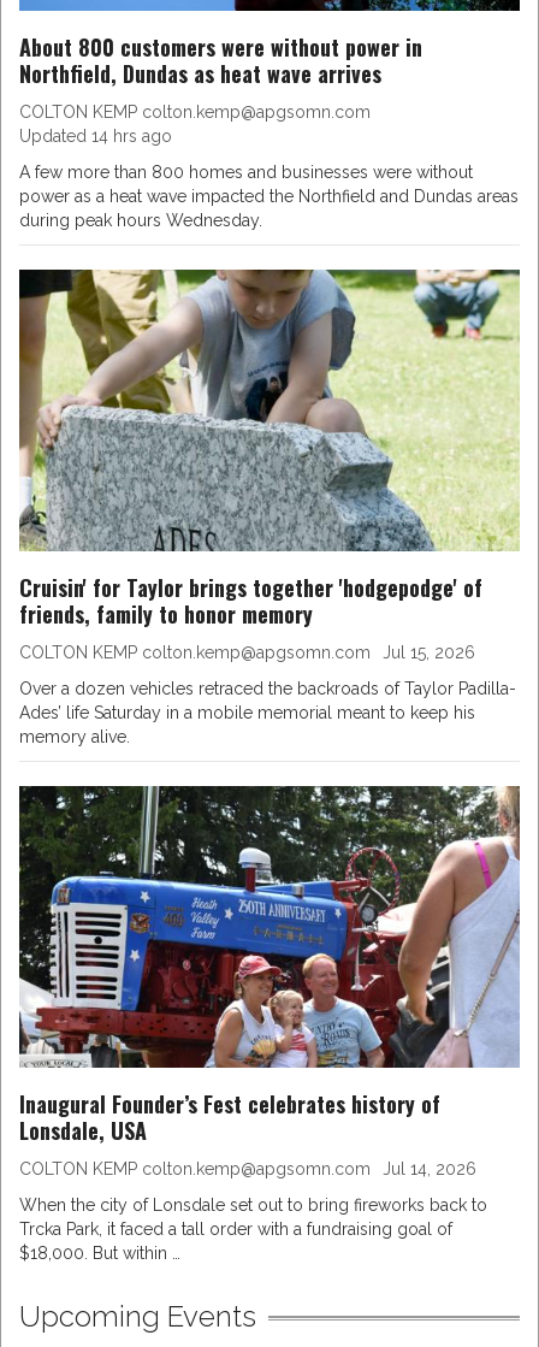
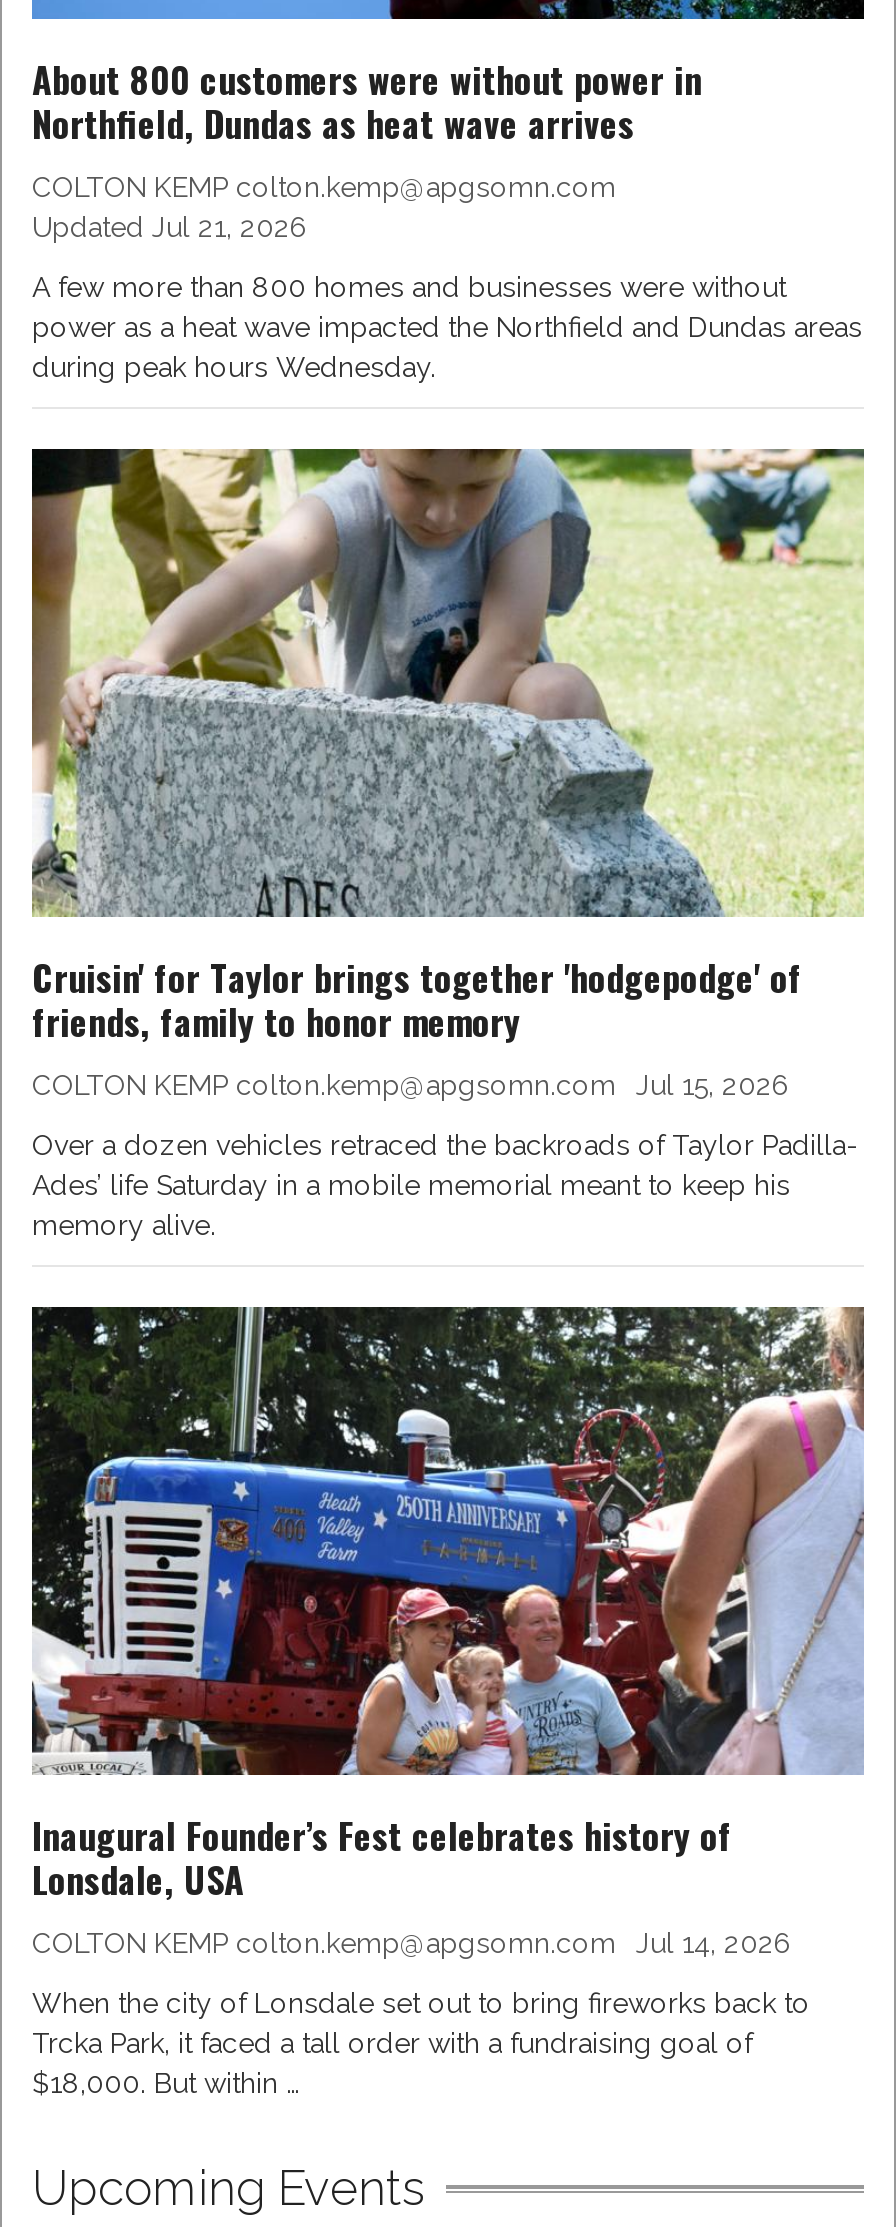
[19,126,172,146] Updated 14 hrs ago -> [32,210,308,242] Updated Jul 21, 2026

